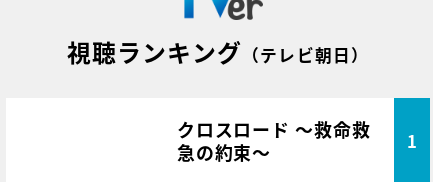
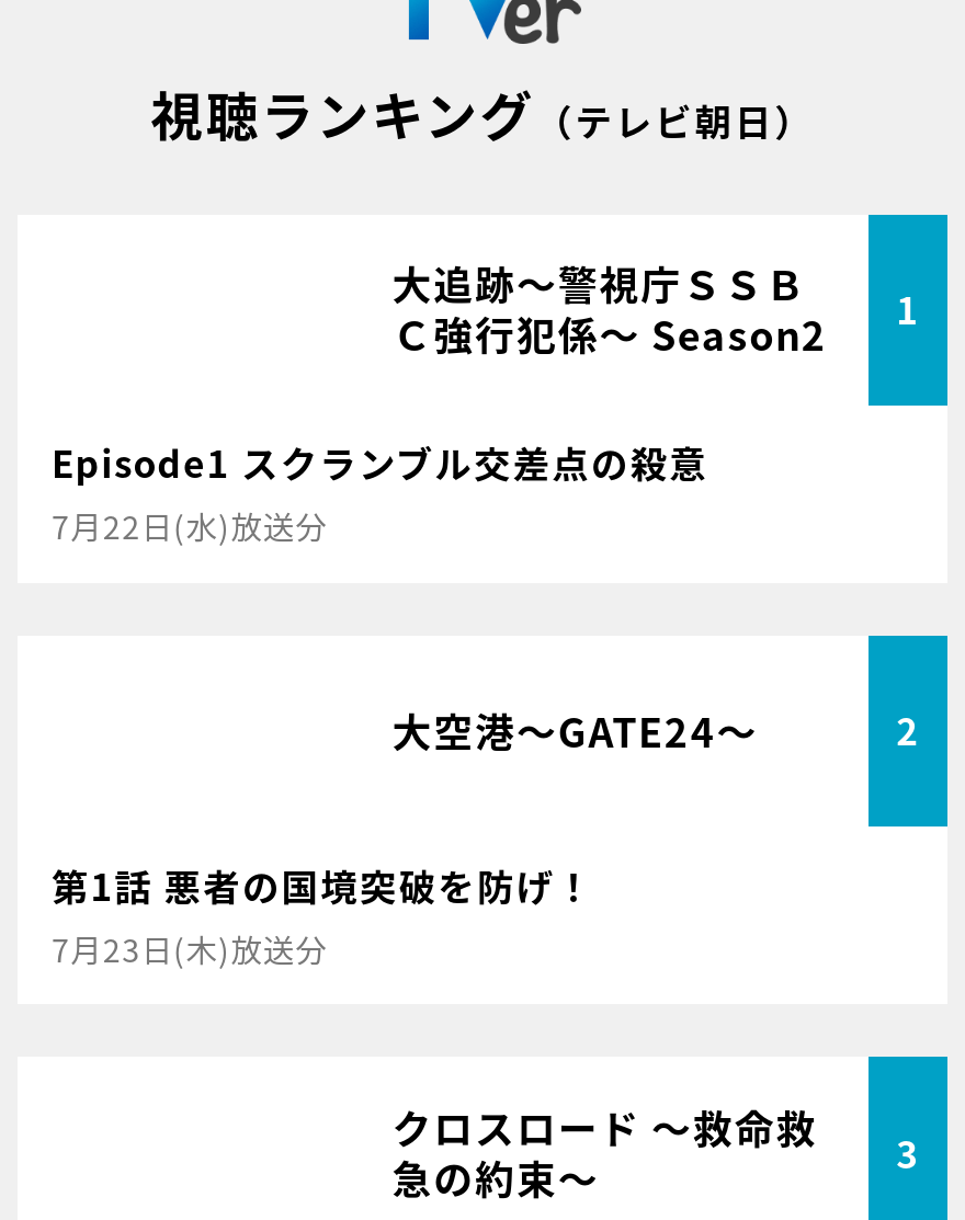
none -> [52,255,920,549] 大追跡～警視庁ＳＳＢ | Ｃ強行犯係～ Season2 | 1 | Episode1 スクランブル交差点の殺意 | 7月22日(水)放送分
none -> [52,701,920,970] 大空港～GATE24～ | 2 | 第1話 悪者の国境突破を防げ！ | 7月23日(木)放送分
[177,116,417,153] クロスロード ～救命救 1 -> [392,1097,920,1178] クロスロード ～救命救 3

